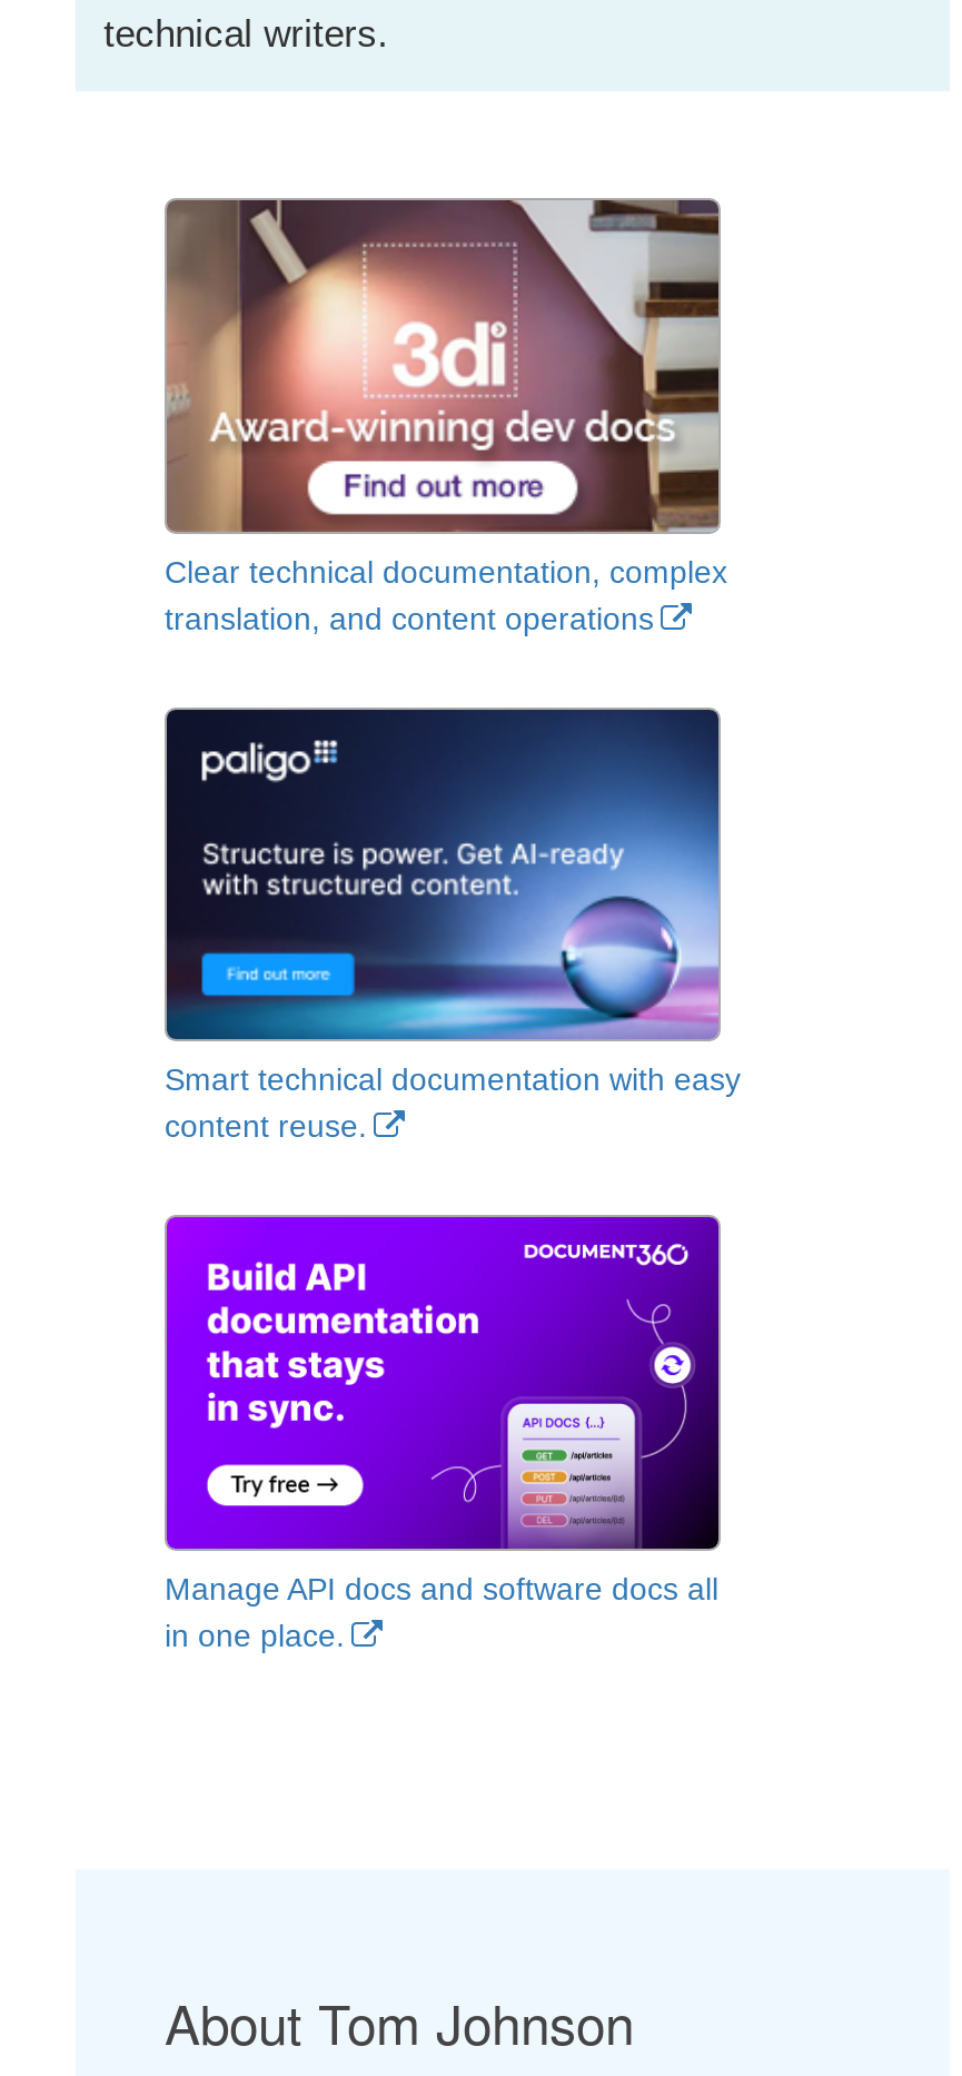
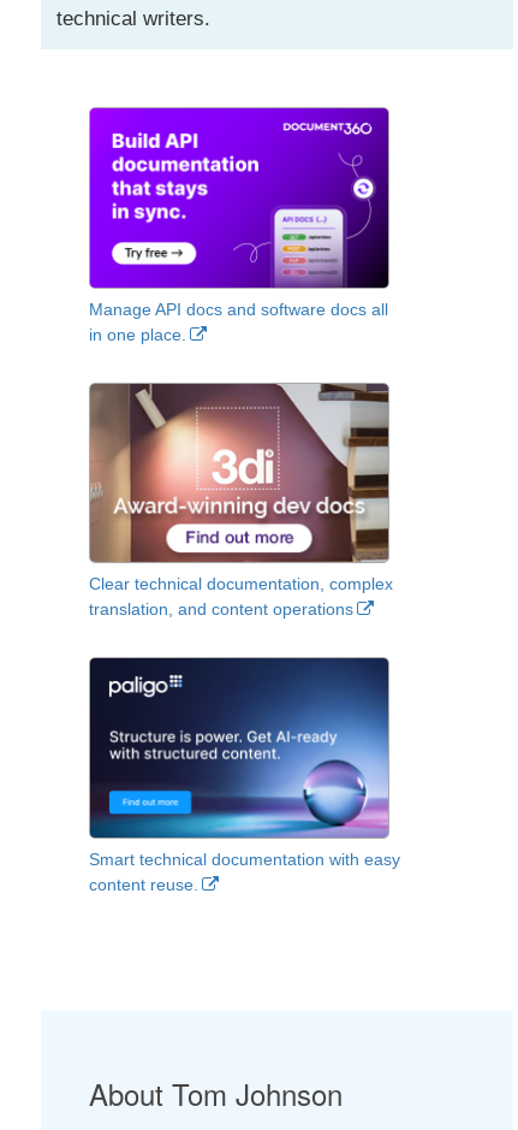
moved [165,198,741,1145] -> [89,383,400,894]: [image] | Clear technical documentation, complex | translation, and content operations | Smart technical documentation with easy | content reuse.
moved [165,1215,721,1654] -> [89,107,389,344]: [image] | Manage API docs and software docs all | in one place.

